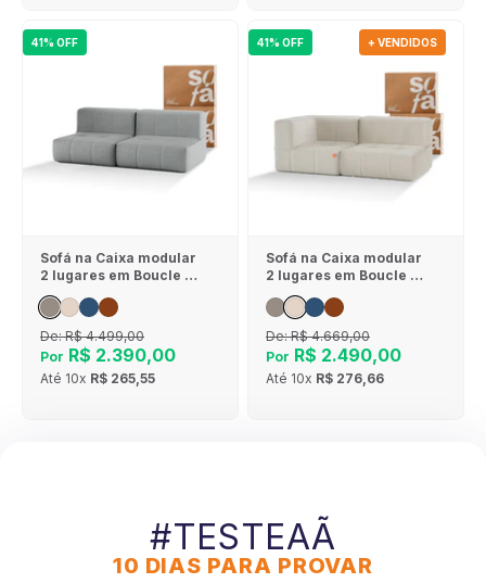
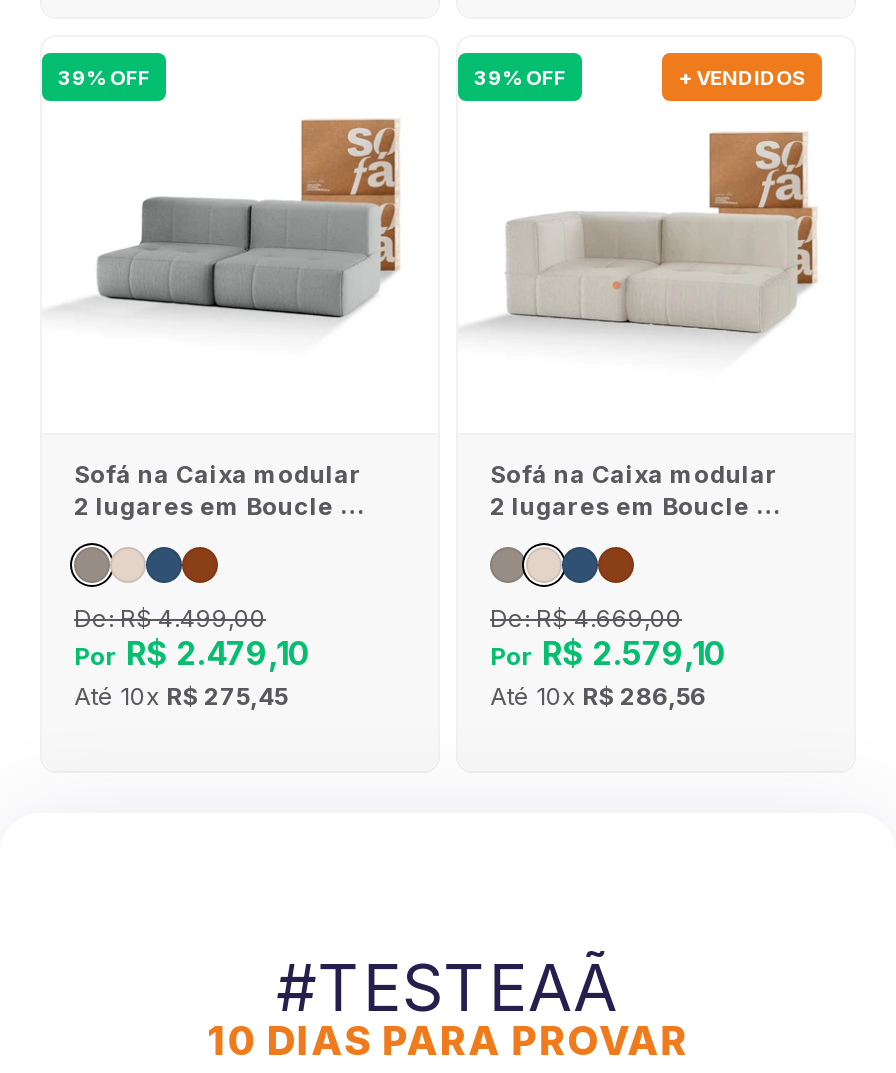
[31,36,78,49] 41% OFF -> [58,66,150,90] 39% OFF
[257,36,304,49] 41% OFF -> [474,66,566,90] 39% OFF
[40,344,176,366] Por R$ 2.390,00 -> [74,634,310,674] Por R$ 2.479,10
[266,344,401,366] Por R$ 2.490,00 -> [490,634,726,674] Por R$ 2.579,10
[40,371,155,387] Até 10x R$ 265,55 -> [74,682,288,712] Até 10x R$ 275,45
[266,371,384,387] Até 10x R$ 276,66 -> [490,682,706,712] Até 10x R$ 286,56

